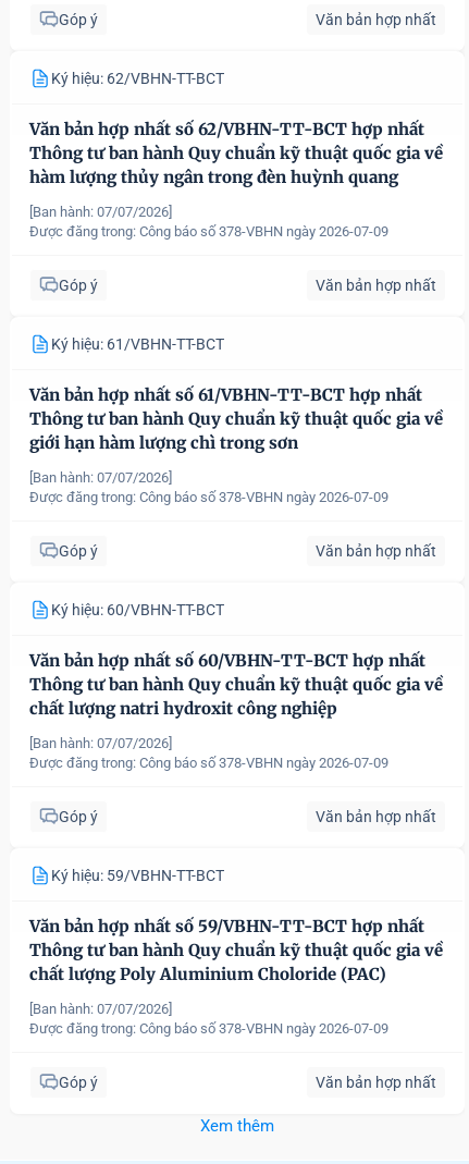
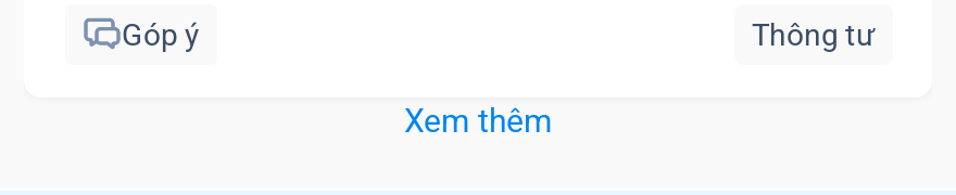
[29,11,443,1092] Văn bản hợp nhất | Ký hiệu: 62/VBHN-TT-BCT | Văn bản hợp nhất số 62/VBHN-TT-BCT hợp nhất | Thông tư ban hành Quy chuẩn kỹ thuật quốc gia về | hàm lượng thủy ngân trong đèn huỳnh quang | [Ban hành: 07/07/2026] | Được đăng trong: Công báo số 378-VBHN ngày 2026-07-09 | Góp ý | Văn bản hợp nhất | Ký hiệu: 61/VBHN-TT-BCT | Văn bản hợp nhất số 61/VBHN-TT-BCT hợp nhất | Thông tư ban hành Quy chuẩn kỹ thuật quốc gia về | giới hạn hàm lượng chì trong sơn | [Ban hành: 07/07/2026] | Được đăng trong: Công báo số 378-VBHN ngày 2026-07-09 | Góp ý | Văn bản hợp nhất | Ký hiệu: 60/VBHN-TT-BCT | Văn bản hợp nhất số 60/VBHN-TT-BCT hợp nhất | Thông tư ban hành Quy chuẩn kỹ thuật quốc gia về | chất lượng natri hydroxit công nghiệp | [Ban hành: 07/07/2026] | Được đăng trong: Công báo số 378-VBHN ngày 2026-07-09 | Góp ý | Văn bản hợp nhất | Ký hiệu: 59/VBHN-TT-BCT | Văn bản hợp nhất số 59/VBHN-TT-BCT hợp nhất | Thông tư ban hành Quy chuẩn kỹ thuật quốc gia về | chất lượng Poly Aluminium Choloride (PAC) | [Ban hành: 07/07/2026] | Được đăng trong: Công báo số 378-VBHN ngày 2026-07-09 | Góp ý | Văn bản hợp nhất -> [752,18,876,53] Thông tư

